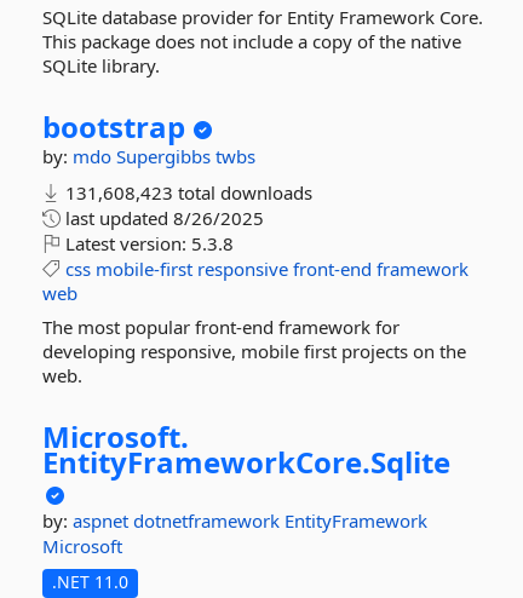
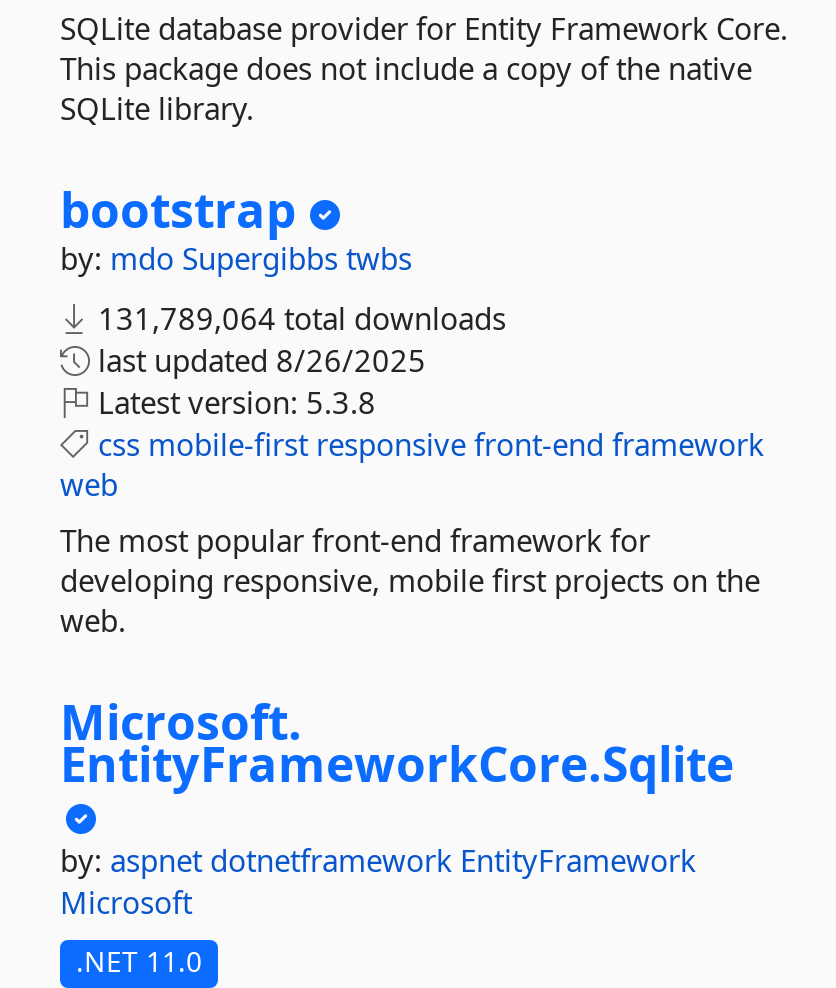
[61,180,312,205] 131,608,423 total downloads -> [90,298,506,338] 131,789,064 total downloads

